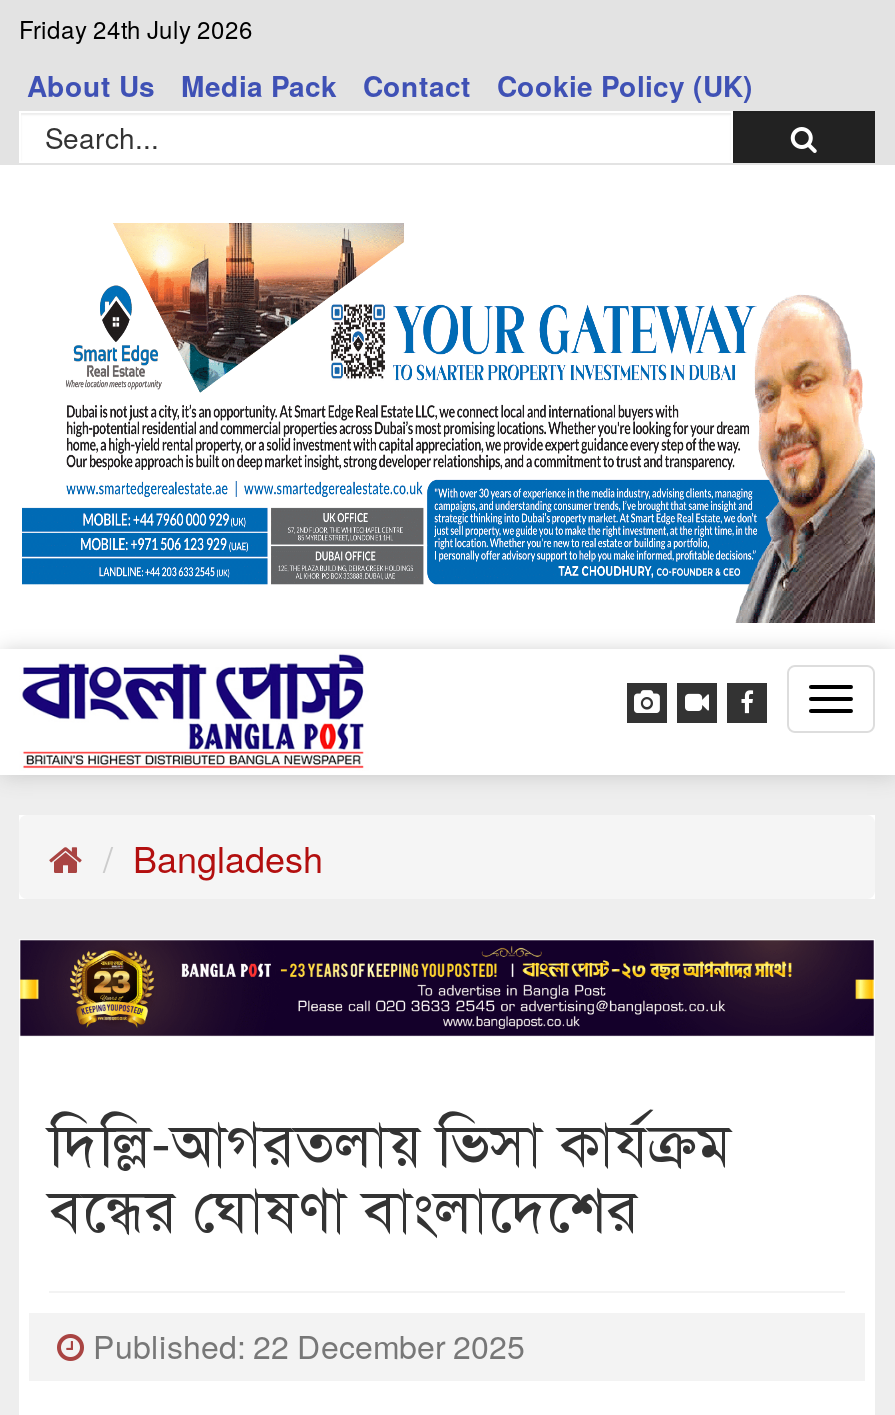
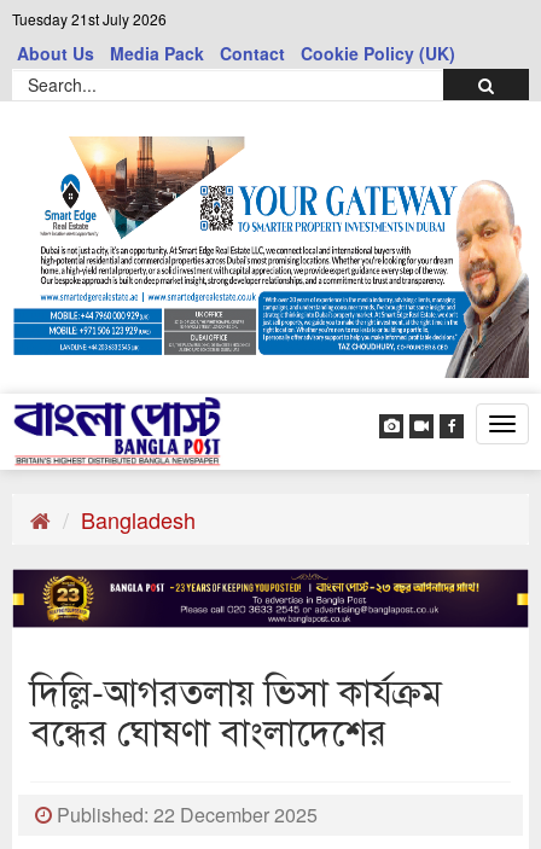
[19,11,253,45] Friday 24th July 2026 -> [12,8,167,29] Tuesday 21st July 2026

